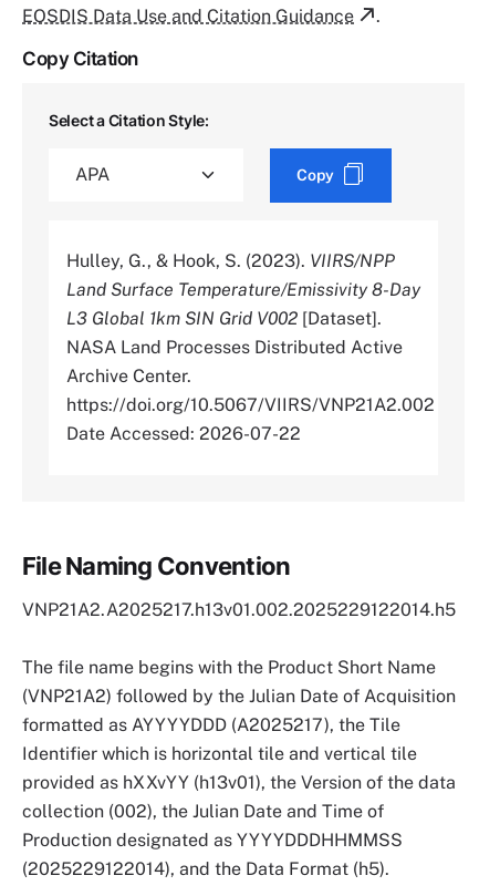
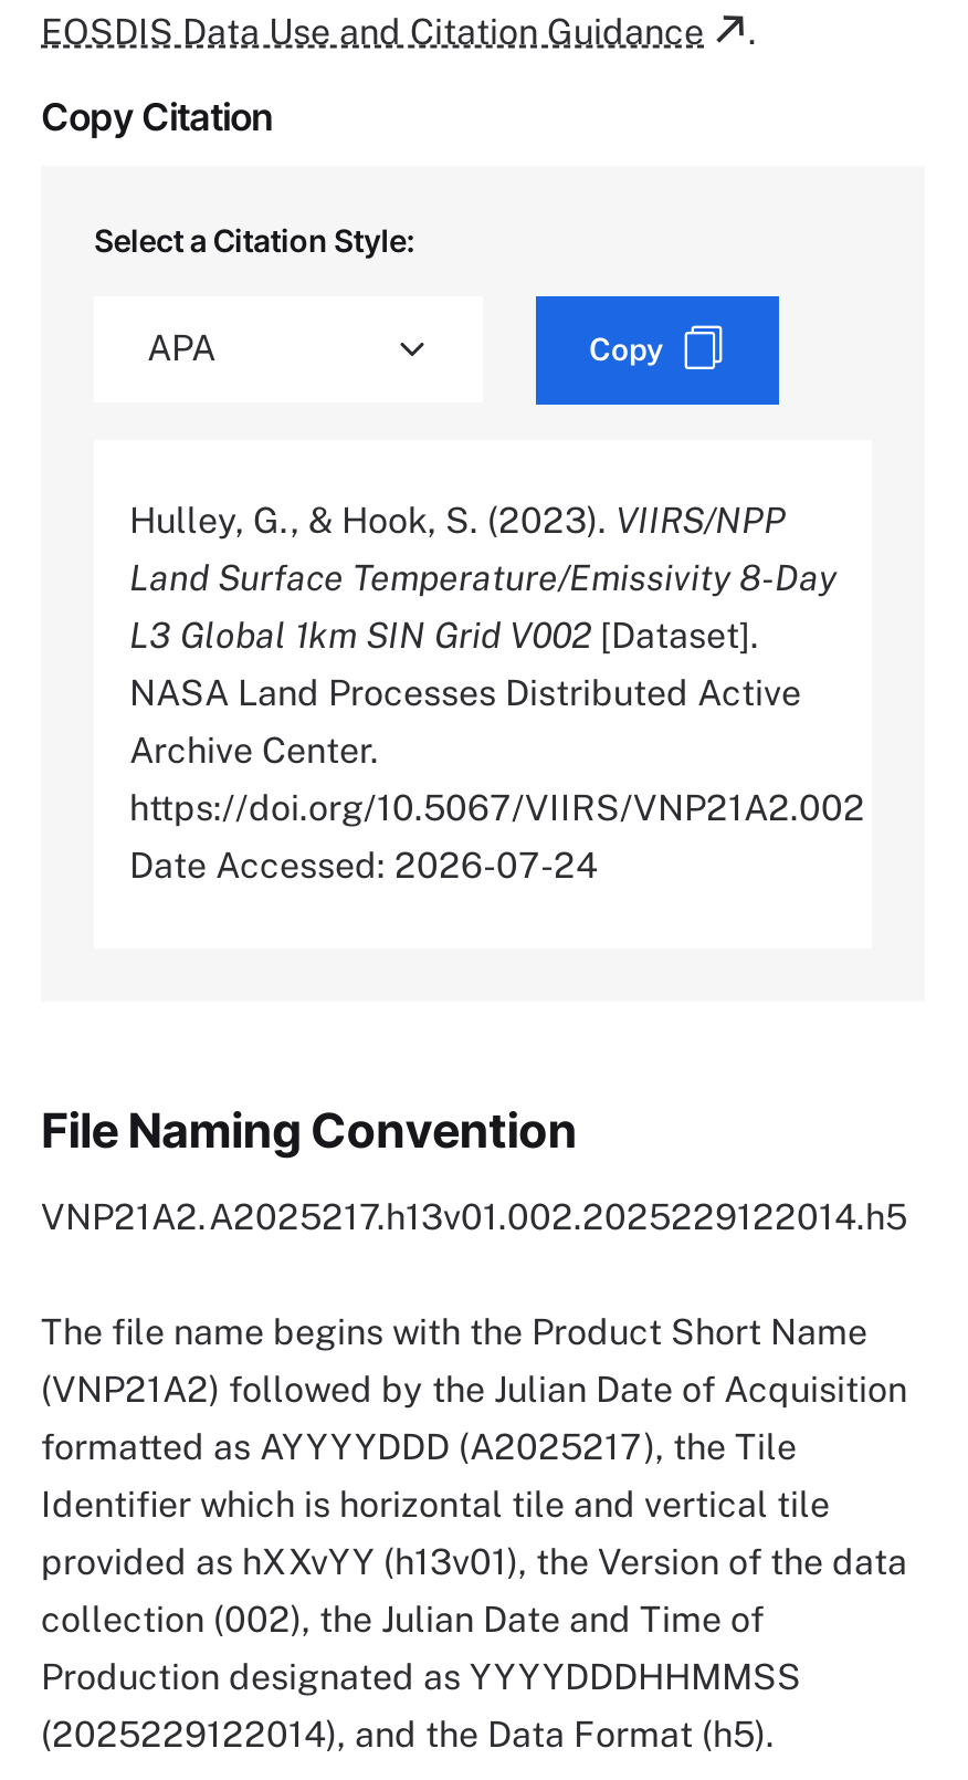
[66,423,301,444] Date Accessed: 2026-07-22 -> [129,845,598,887] Date Accessed: 2026-07-24

